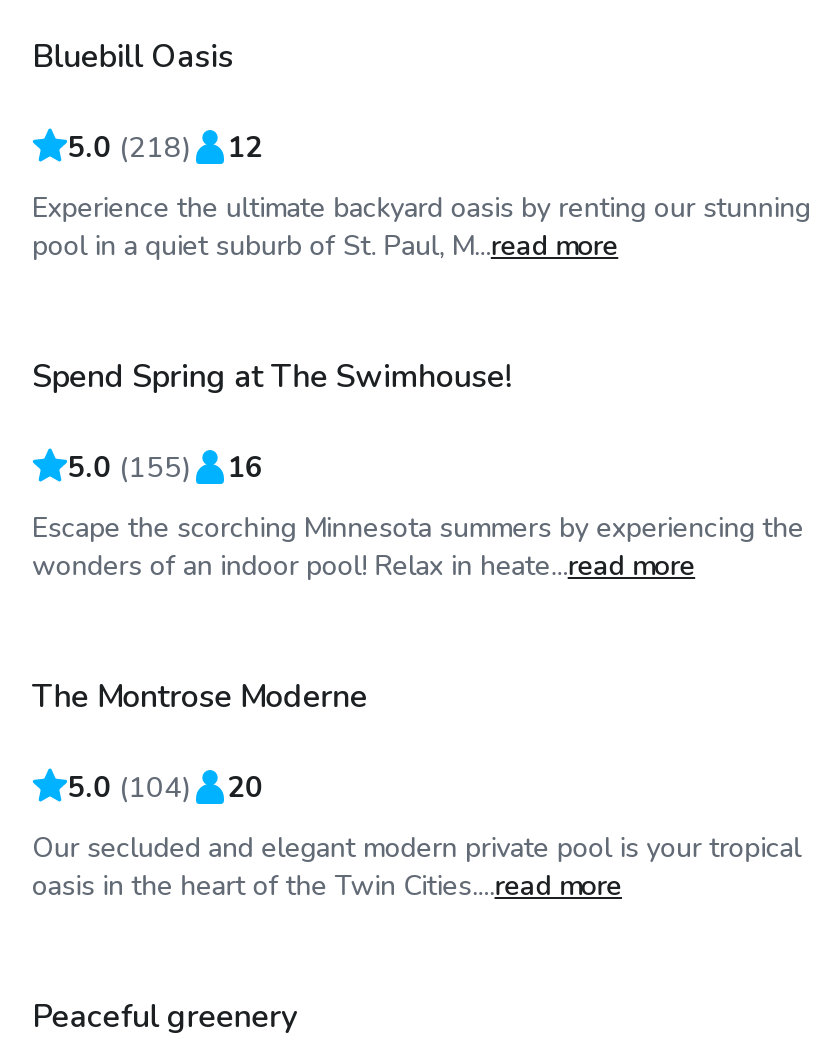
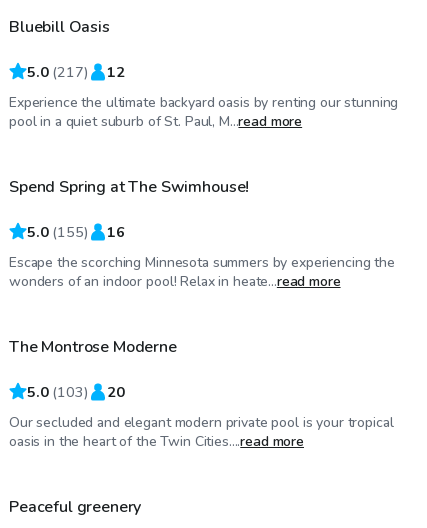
[68,127,263,167] 5.0 (218) 12 -> [27,62,124,82] 5.0 (217) 12
[68,767,263,807] 5.0 (104) 20 -> [27,382,124,402] 5.0 (103) 20

